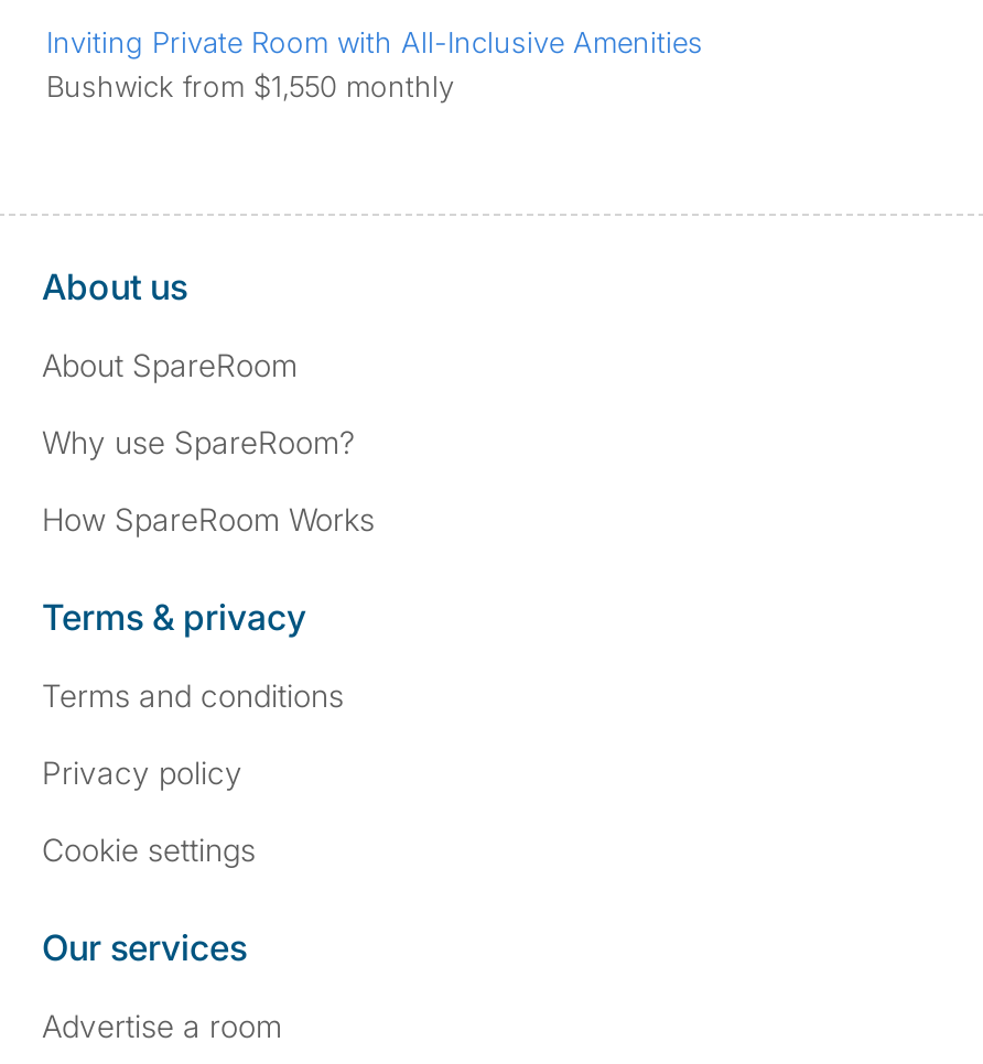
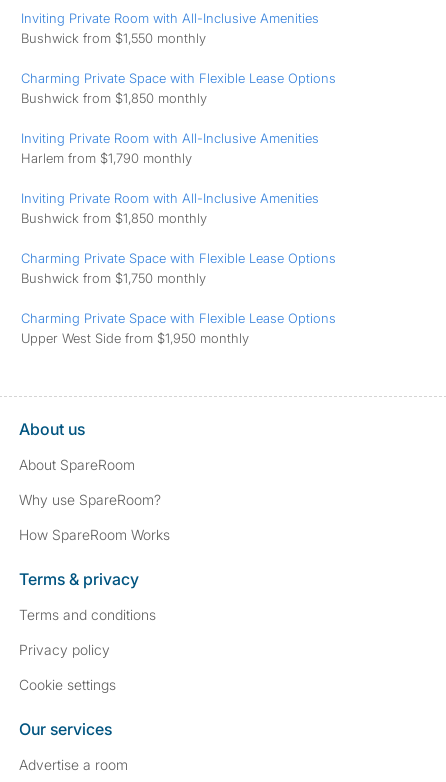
none -> [21,70,336,346] Charming Private Space with Flexible Lease Options | Bushwick from $1,850 monthly | Inviting Private Room with All-Inclusive Amenities | Harlem from $1,790 monthly | Inviting Private Room with All-Inclusive Amenities | Bushwick from $1,850 monthly | Charming Private Space with Flexible Lease Options | Bushwick from $1,750 monthly | Charming Private Space with Flexible Lease Options | Upper West Side from $1,950 monthly

